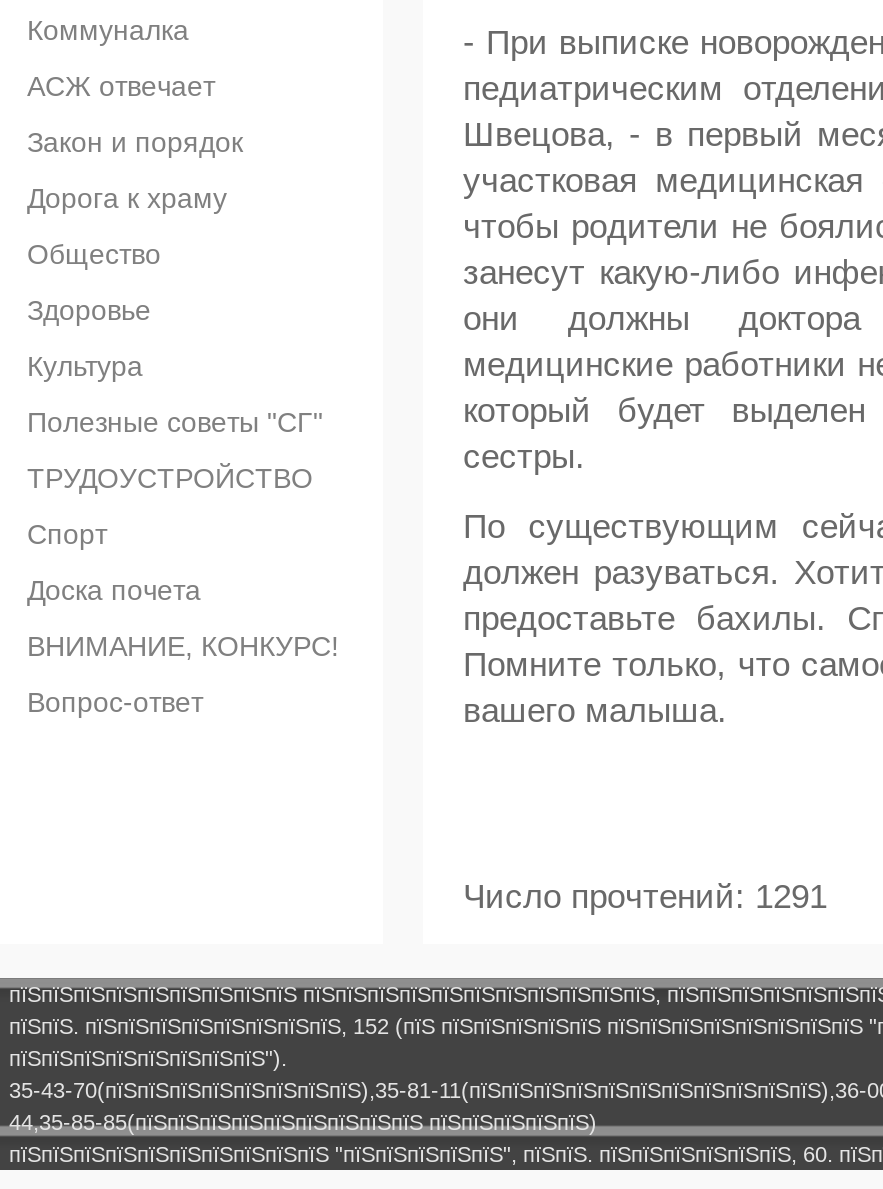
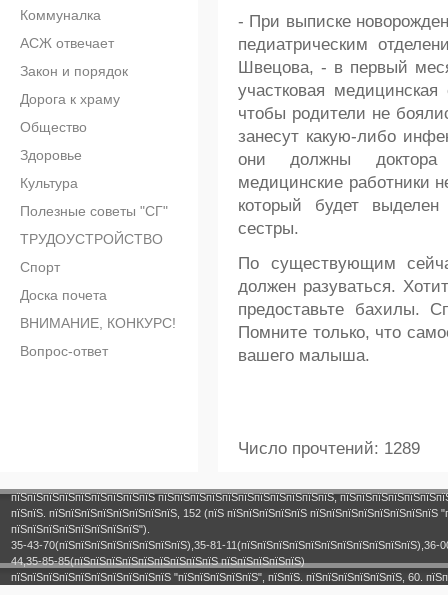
[463,878,827,916] Число прочтений: 1291 -> [238,439,420,458] Число прочтений: 1289

